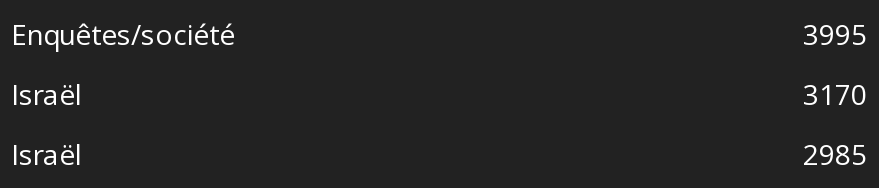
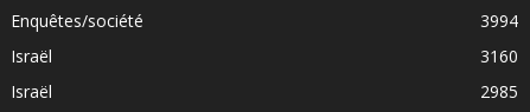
[803,15,867,53] 3995 -> [480,9,518,32] 3994
[803,75,867,113] 3170 -> [480,45,518,67] 3160

